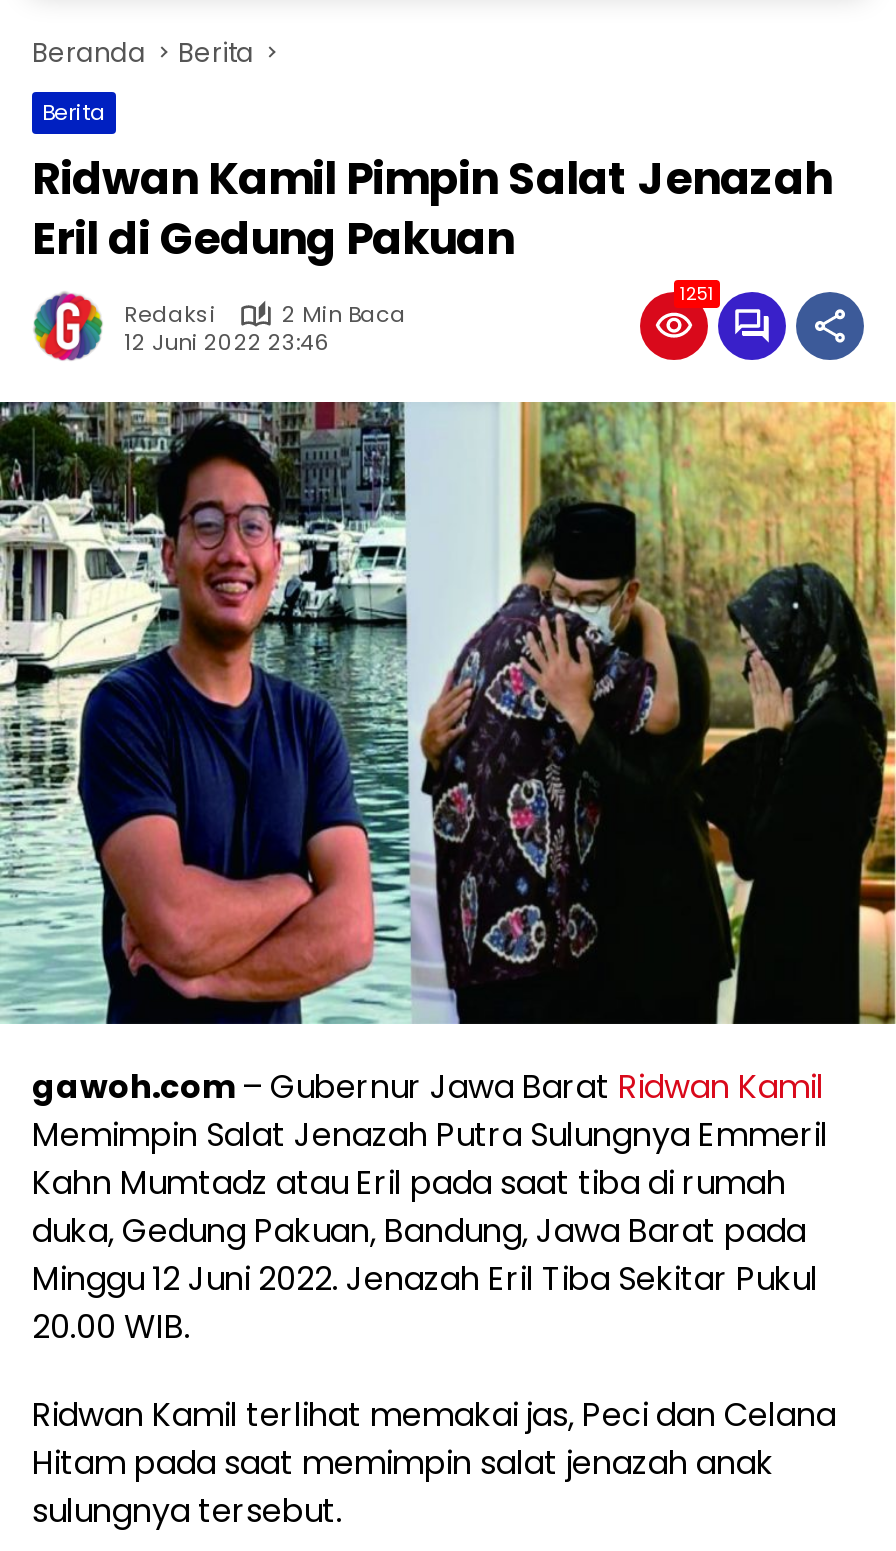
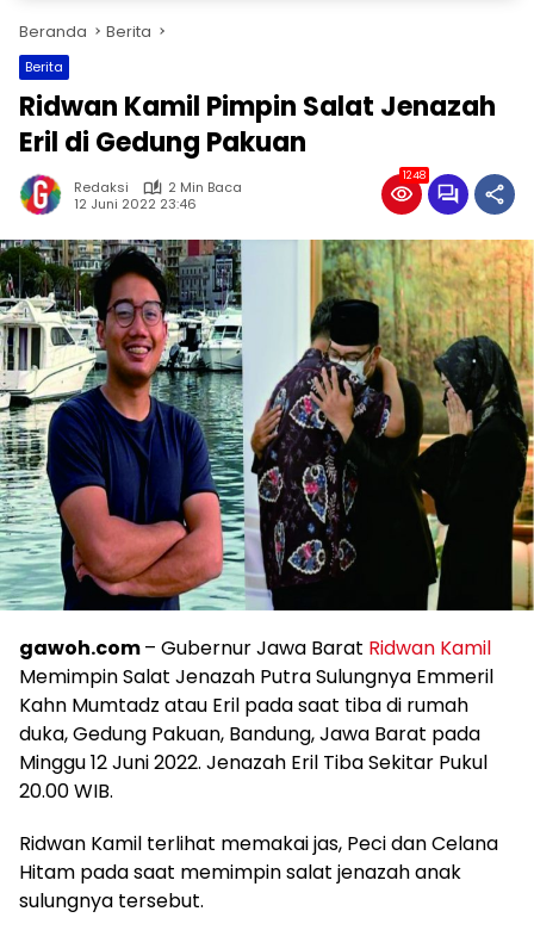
[680,282,714,306] 1251 -> [403,168,426,182] 1248

